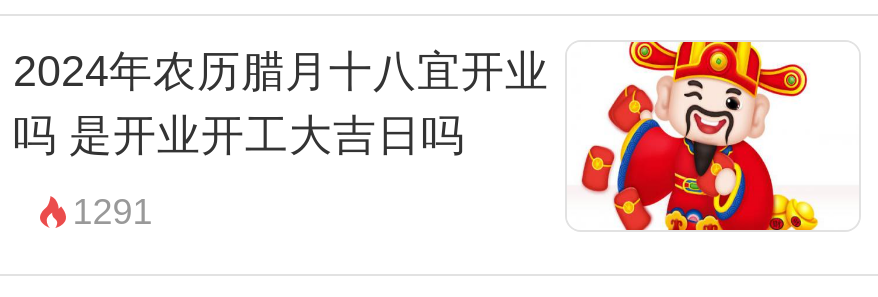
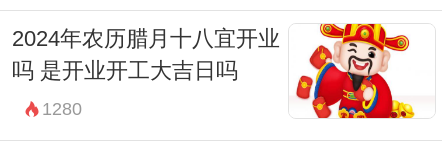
[73,191,153,231] 1291 -> [42,99,82,119] 1280

